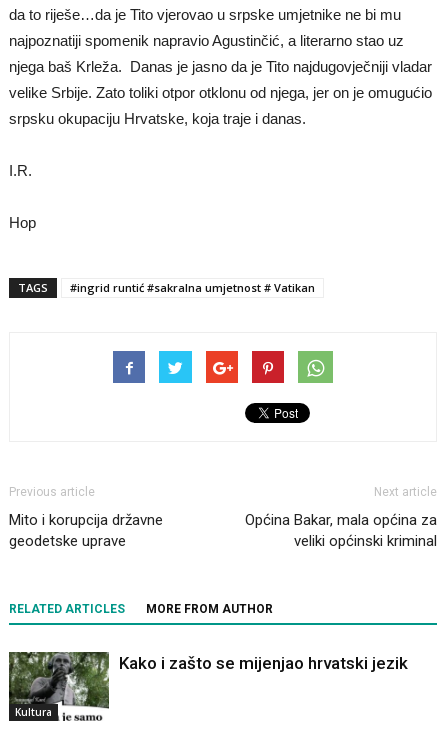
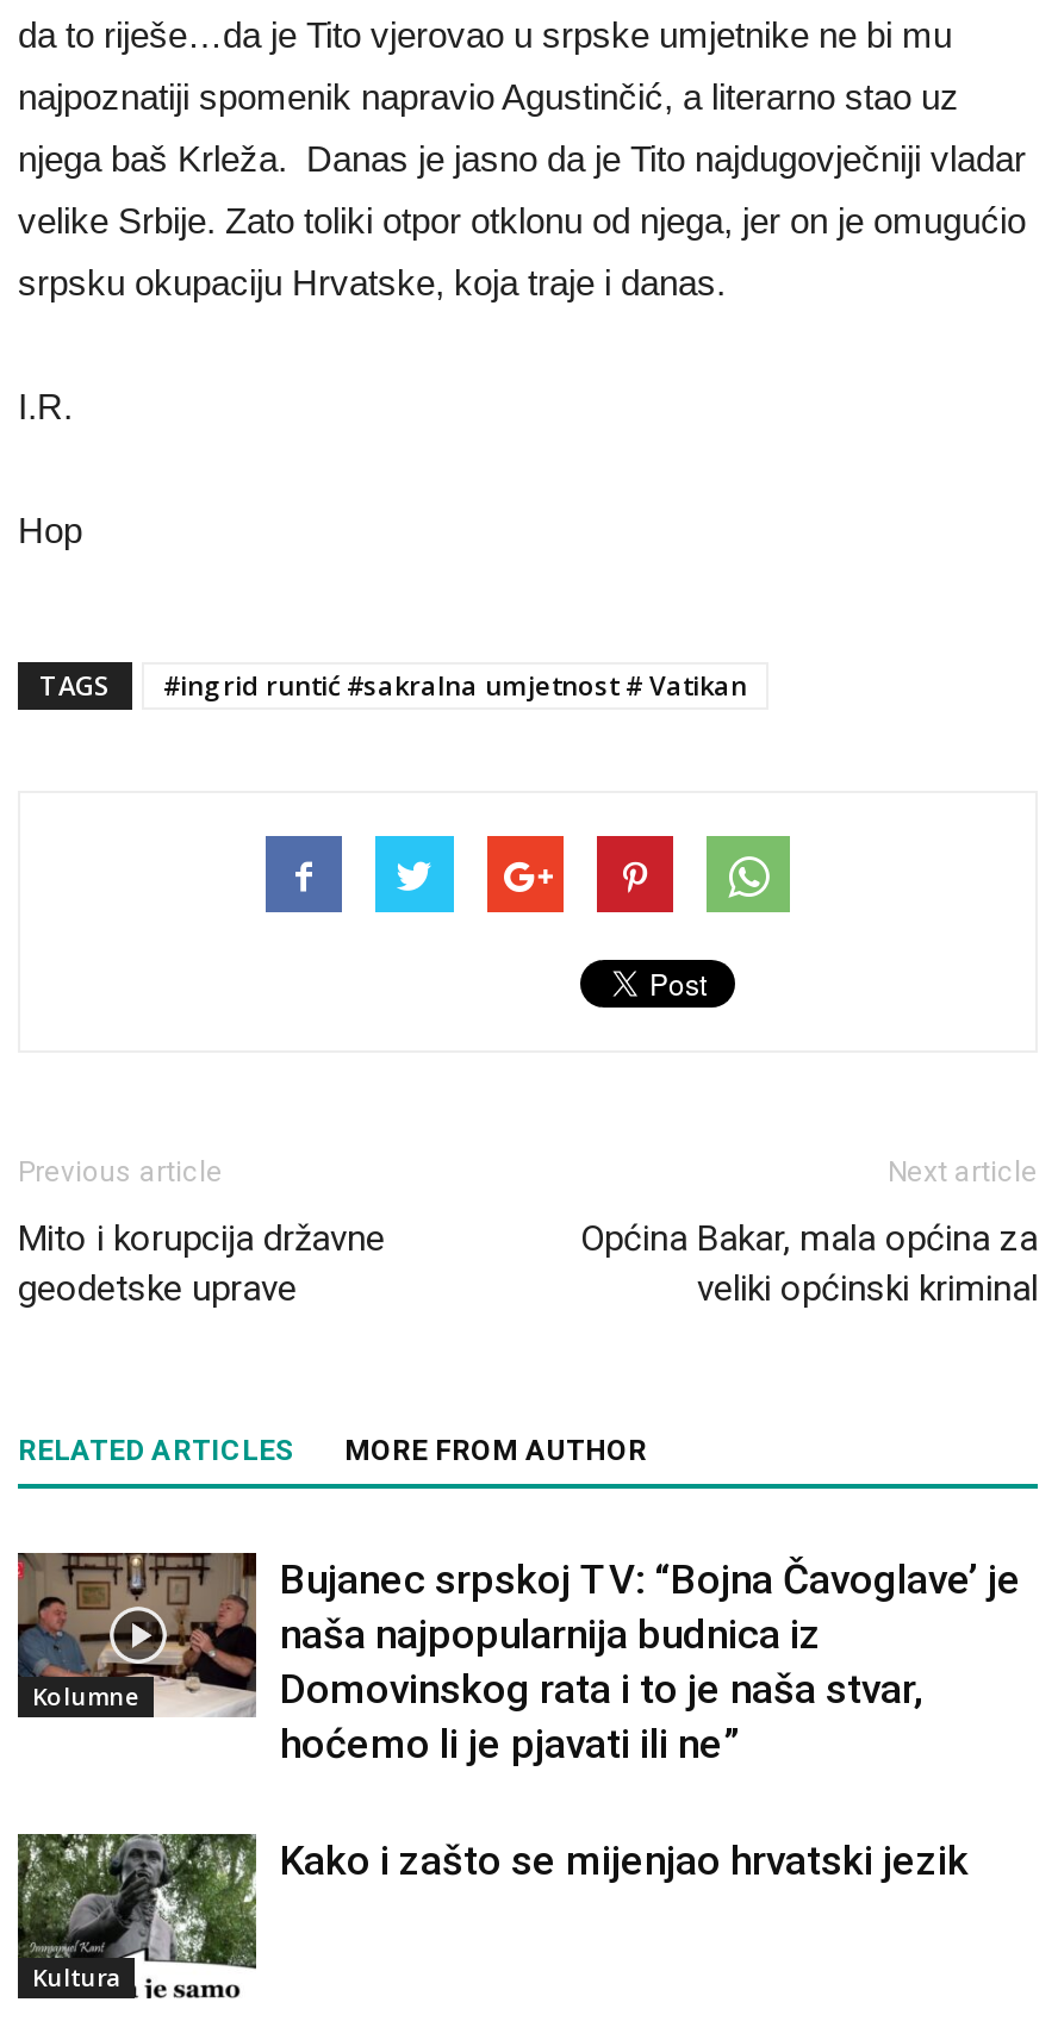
none -> [15,1551,247,1717] [image] | Kolumne
none -> [280,1555,1021,1767] Bujanec srpskoj TV: “Bojna Čavoglave’ je | naša najpopularnija budnica iz | Domovinskog rata i to je naša stvar, | hoćemo li je pjavati ili ne”

